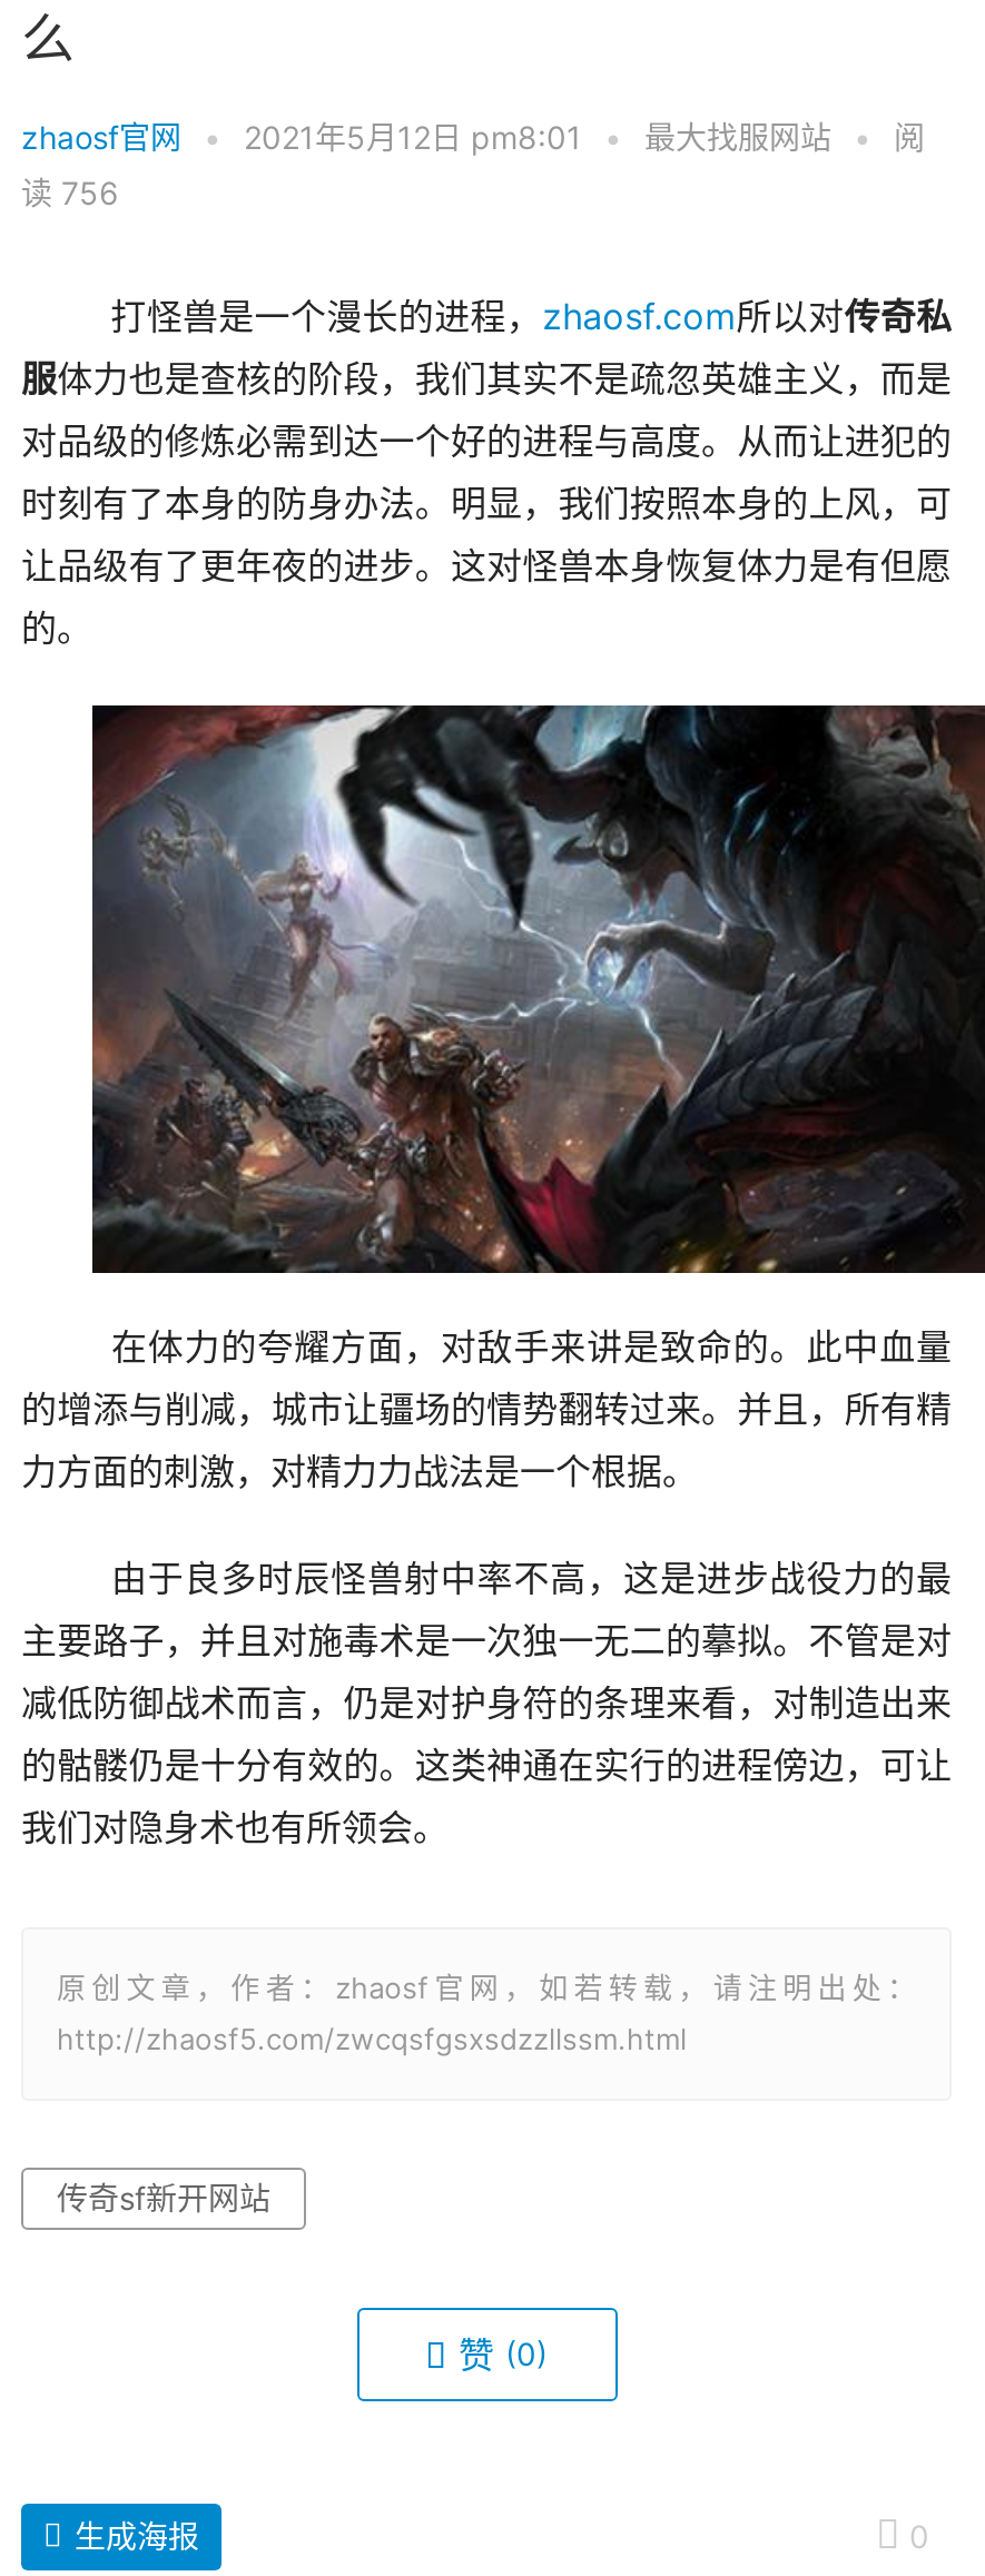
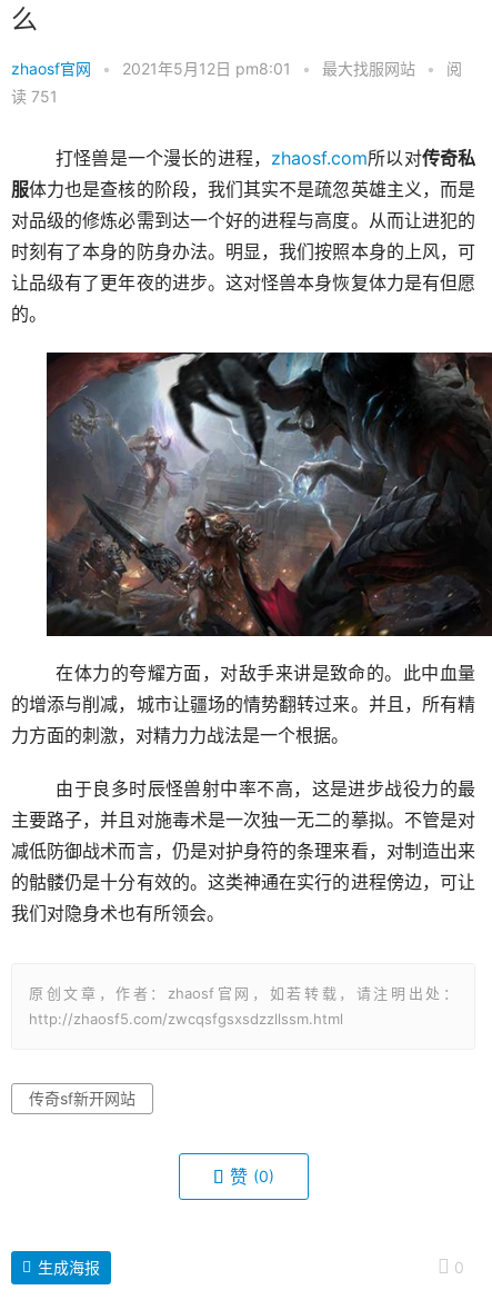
[21,174,119,211] 读 756 -> [11,87,58,106] 读 751

